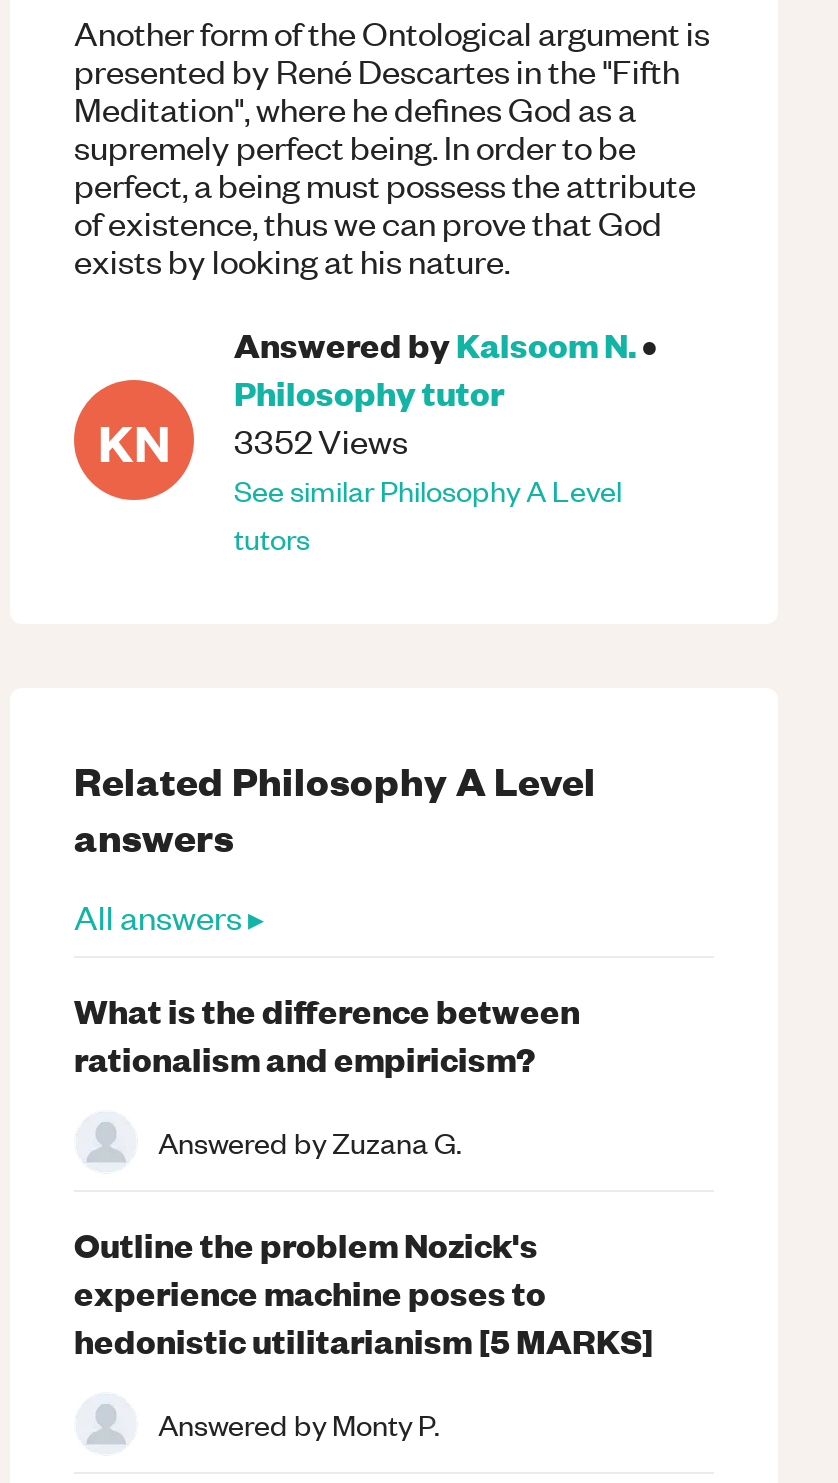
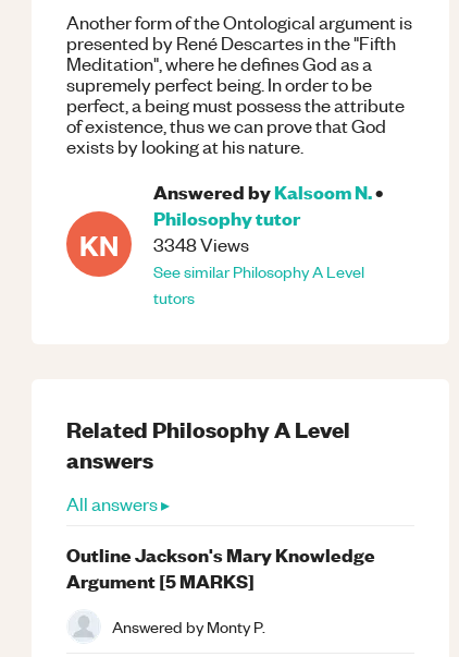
[98,408,408,472] KN 3352 Views -> [79,227,249,261] KN 3348 Views
[74,986,654,1362] What is the difference between | rationalism and empiricism? | Answered byZuzana G. | Outline the problem Nozick's | experience machine poses to | hedonistic utilitarianism [5 MARKS] -> [66,542,375,593] Outline Jackson's Mary Knowledge | Argument [5 MARKS]

